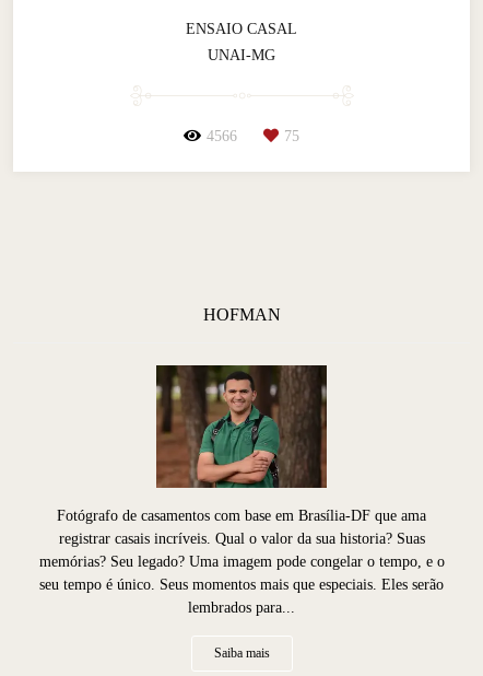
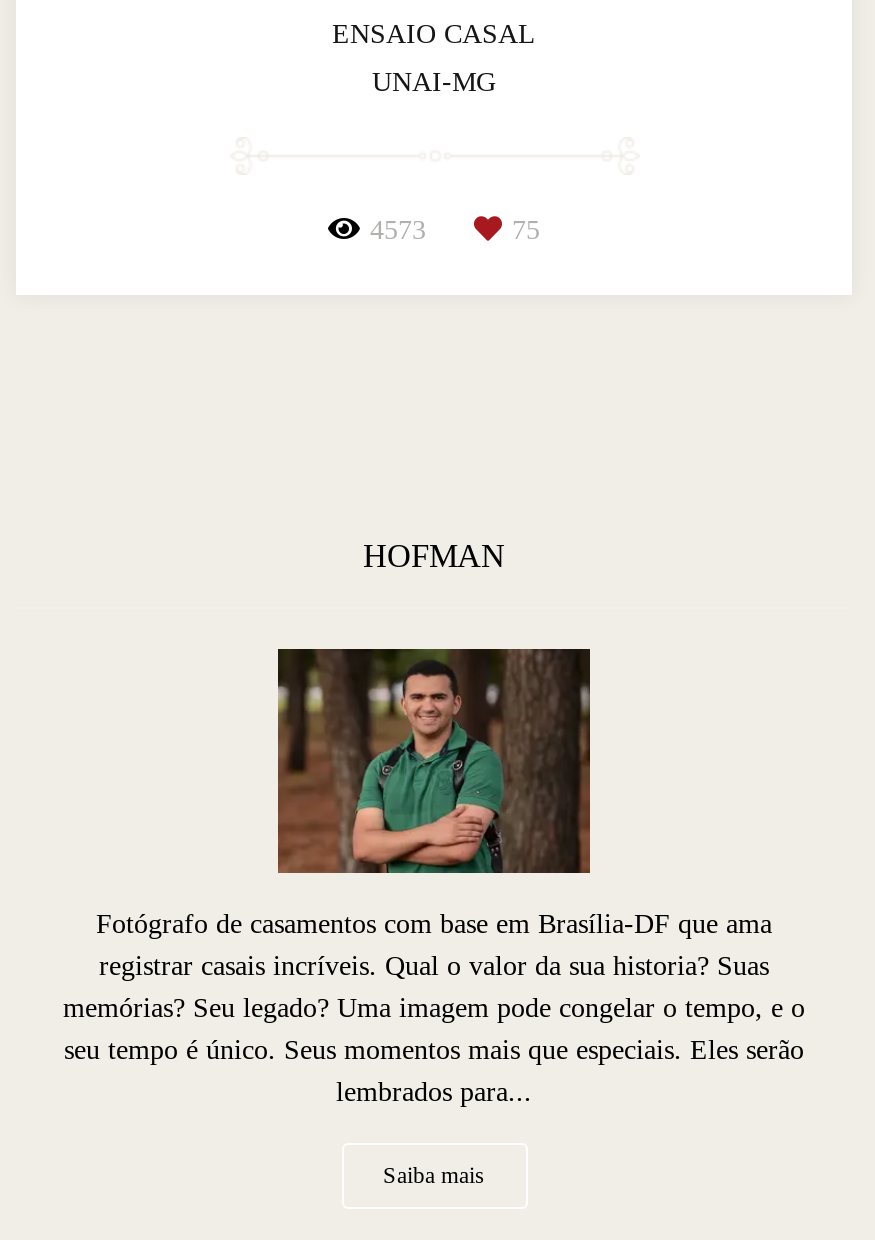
[207,128,237,145] 4566 -> [370,216,426,246] 4573

